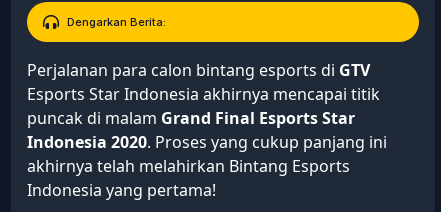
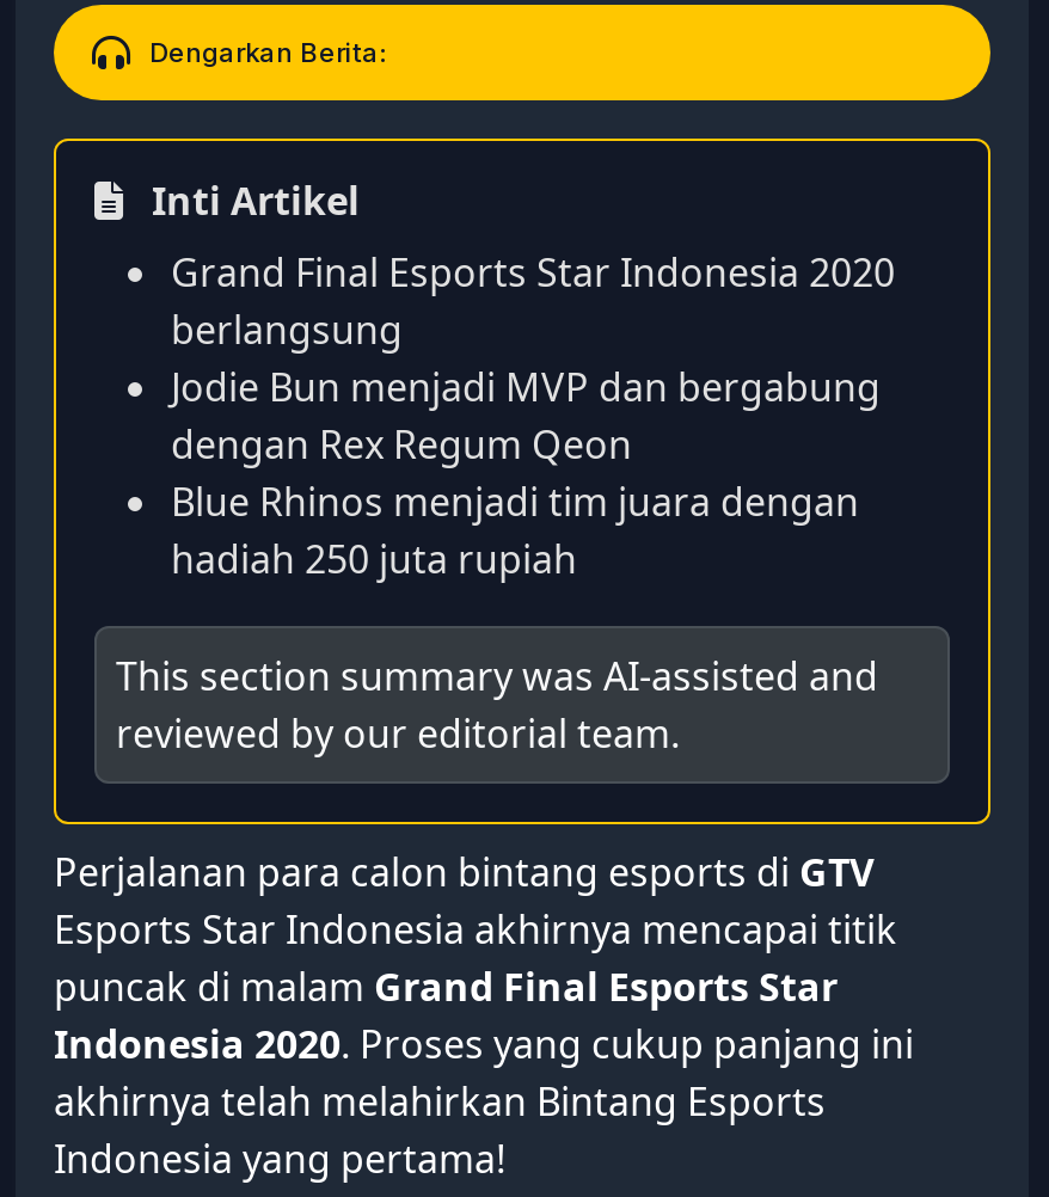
none -> [51,136,993,827] [image] | Inti Artikel | Grand Final Esports Star Indonesia 2020 | berlangsung | Jodie Bun menjadi MVP dan bergabung | dengan Rex Regum Qeon | Blue Rhinos menjadi tim juara dengan | hadiah 250 juta rupiah | This section summary was AI-assisted and | reviewed by our editorial team.

